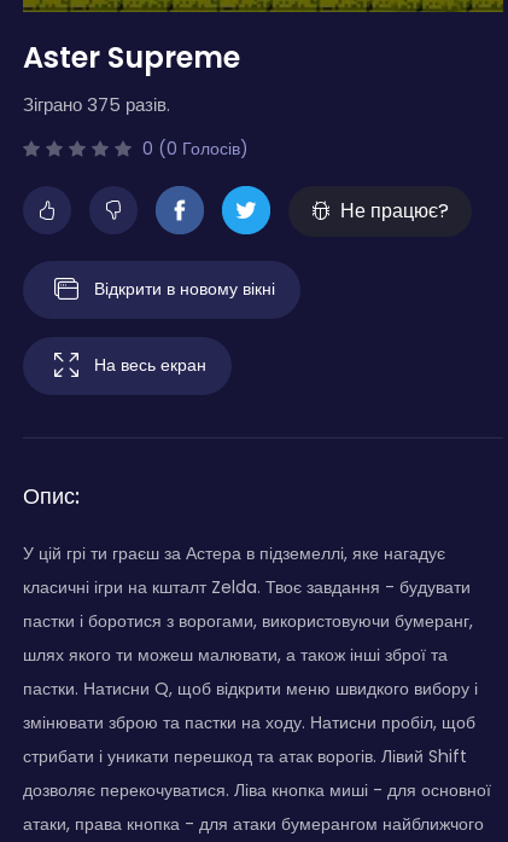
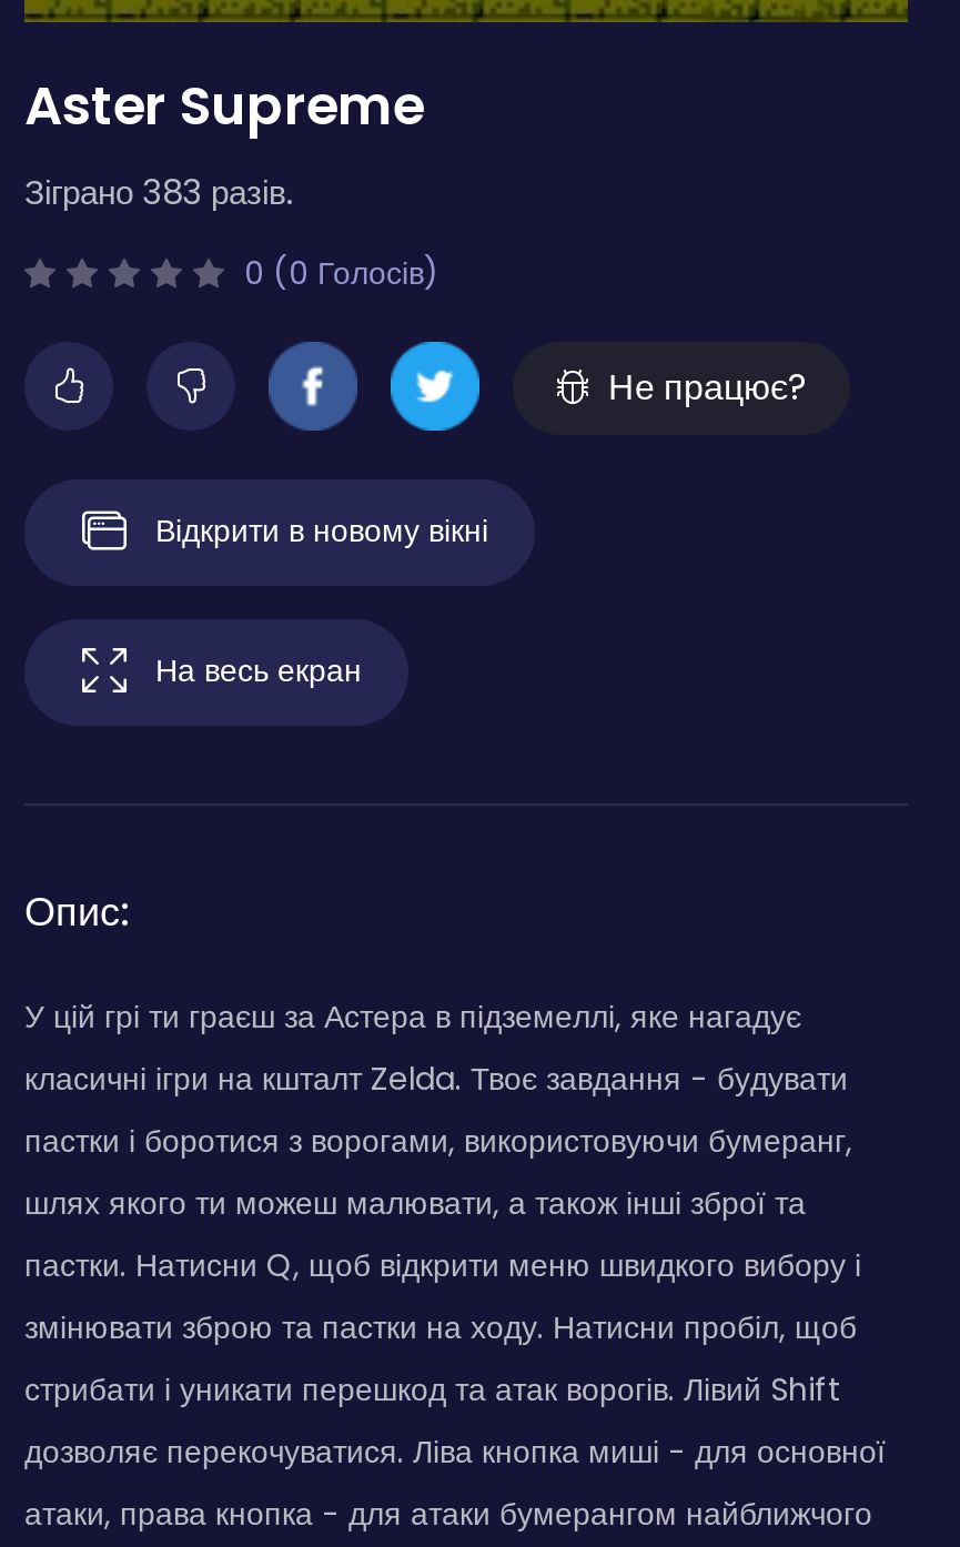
[23,92,170,117] Зіграно 375 разів. -> [24,168,293,215] Зіграно 383 разів.

